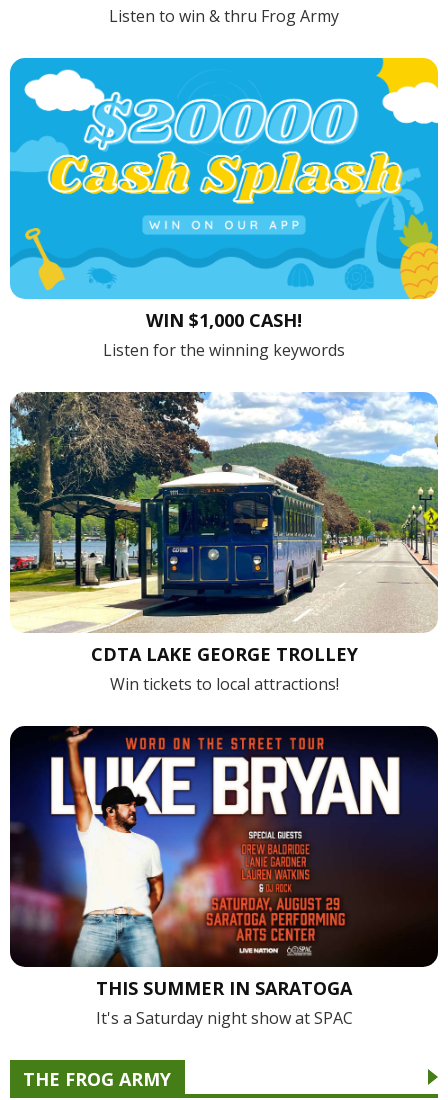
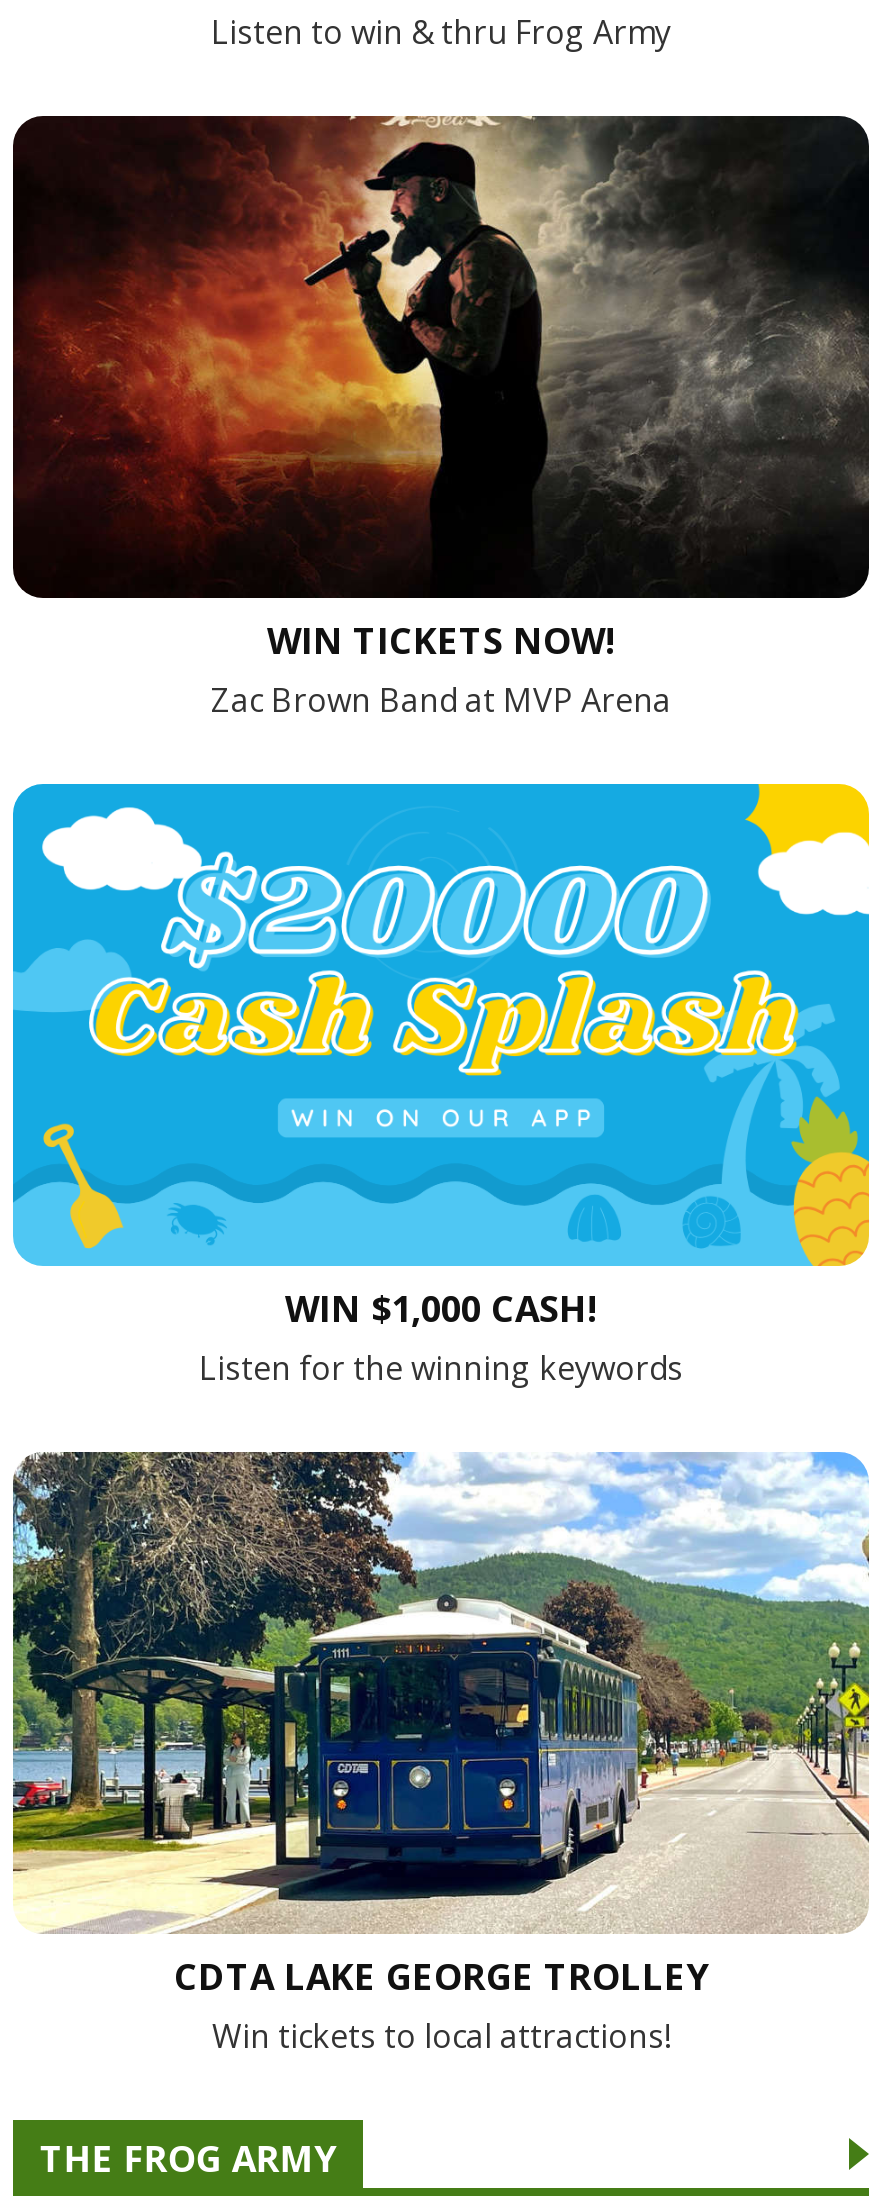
none -> [11,114,871,722] [image] | WIN TICKETS NOW! | Zac Brown Band at MVP Arena
moved [46,89,422,224] -> [85,846,837,1116]: [image]
moved [396,244,437,296] -> [785,1156,867,1260]: [image]
moved [8,308,440,695] -> [9,1284,873,2057]: [image] | WIN $1,000 CASH! | Listen for the winning keywords | CDTA LAKE GEORGE TROLLEY | Win tickets to local attractions!
[9,725,439,1029] [image] | THIS SUMMER IN SARATOGA | It's a Saturday night show at SPAC -> none

